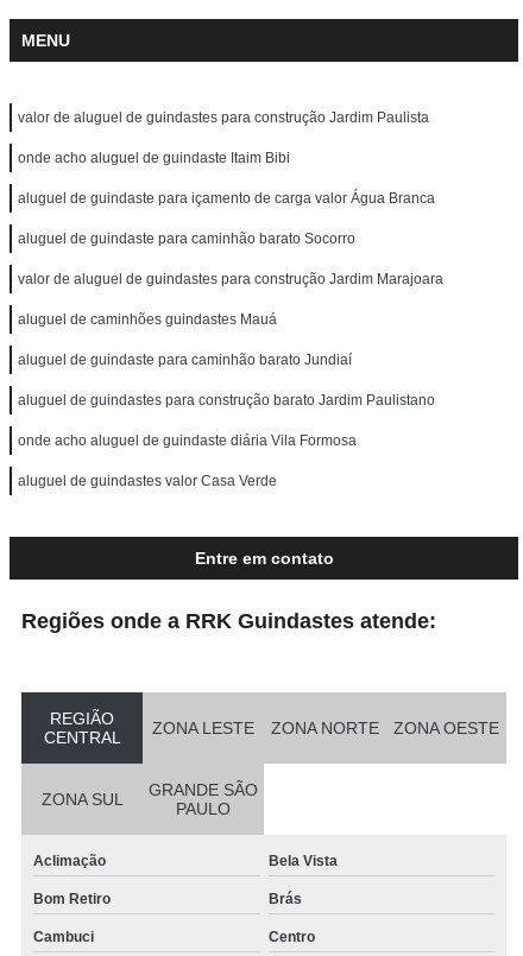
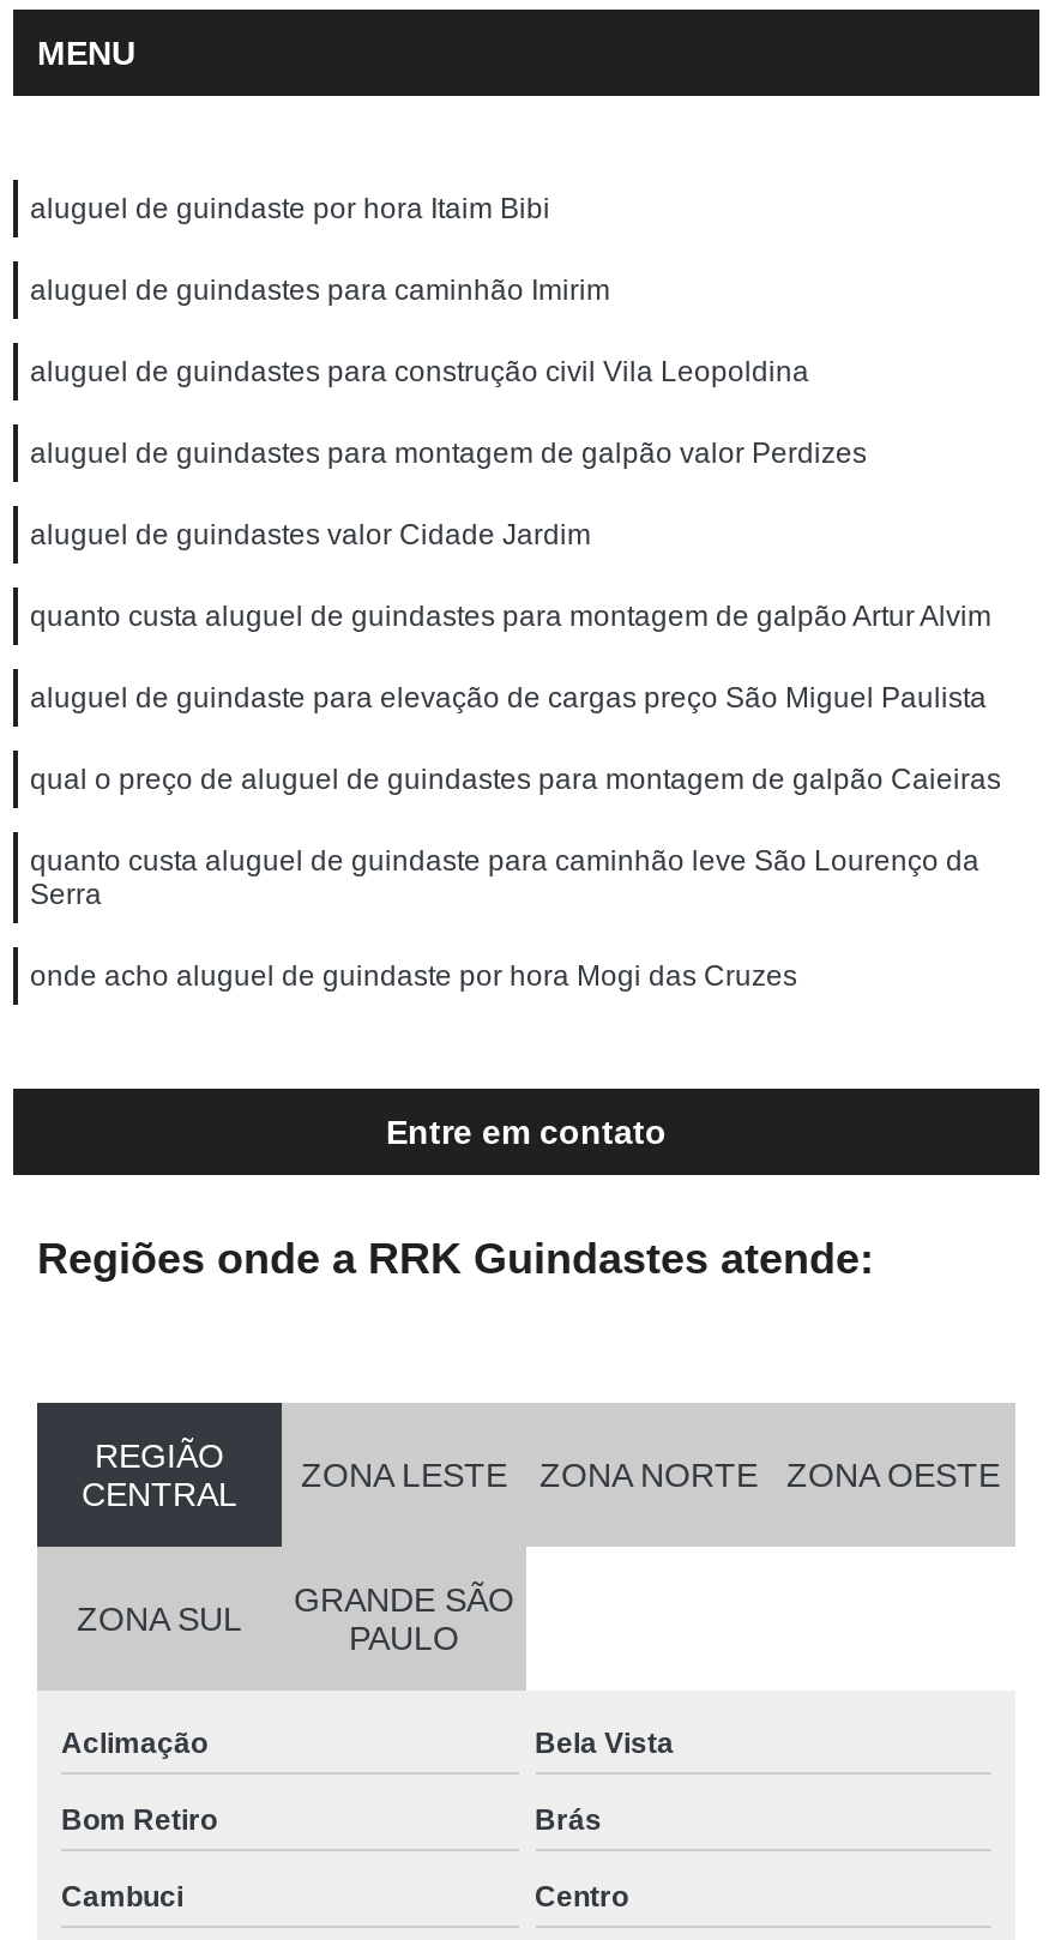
[18,109,429,126] valor de aluguel de guindastes para construção Jardim Paulista -> [30,192,550,225] aluguel de guindaste por hora Itaim Bibi
[18,150,290,166] onde acho aluguel de guindaste Itaim Bibi -> [30,273,610,307] aluguel de guindastes para caminhão Imirim
[18,190,435,207] aluguel de guindaste para içamento de carga valor Água Branca -> [30,355,809,388] aluguel de guindastes para construção civil Vila Leopoldina
[18,230,355,247] aluguel de guindaste para caminhão barato Socorro -> [30,436,867,470] aluguel de guindastes para montagem de galpão valor Perdizes
[18,271,443,287] valor de aluguel de guindastes para construção Jardim Marajoara -> [30,518,591,552] aluguel de guindastes valor Cidade Jardim
[18,311,277,328] aluguel de caminhões guindastes Mauá -> [30,600,991,633] quanto custa aluguel de guindastes para montagem de galpão Artur Alvim
[18,352,352,368] aluguel de guindaste para caminhão barato Jundiaí -> [30,681,987,715] aluguel de guindaste para elevação de cargas preço São Miguel Paulista
[18,392,435,409] aluguel de guindastes para construção barato Jardim Paulistano -> [30,763,1001,796] qual o preço de aluguel de guindastes para montagem de galpão Caieiras
[18,432,357,449] onde acho aluguel de guindaste diária Vila Formosa -> [30,844,979,911] quanto custa aluguel de guindaste para caminhão leve São Lourenço da | Serra
[18,473,277,489] aluguel de guindastes valor Casa Verde -> [30,959,797,993] onde acho aluguel de guindaste por hora Mogi das Cruzes

